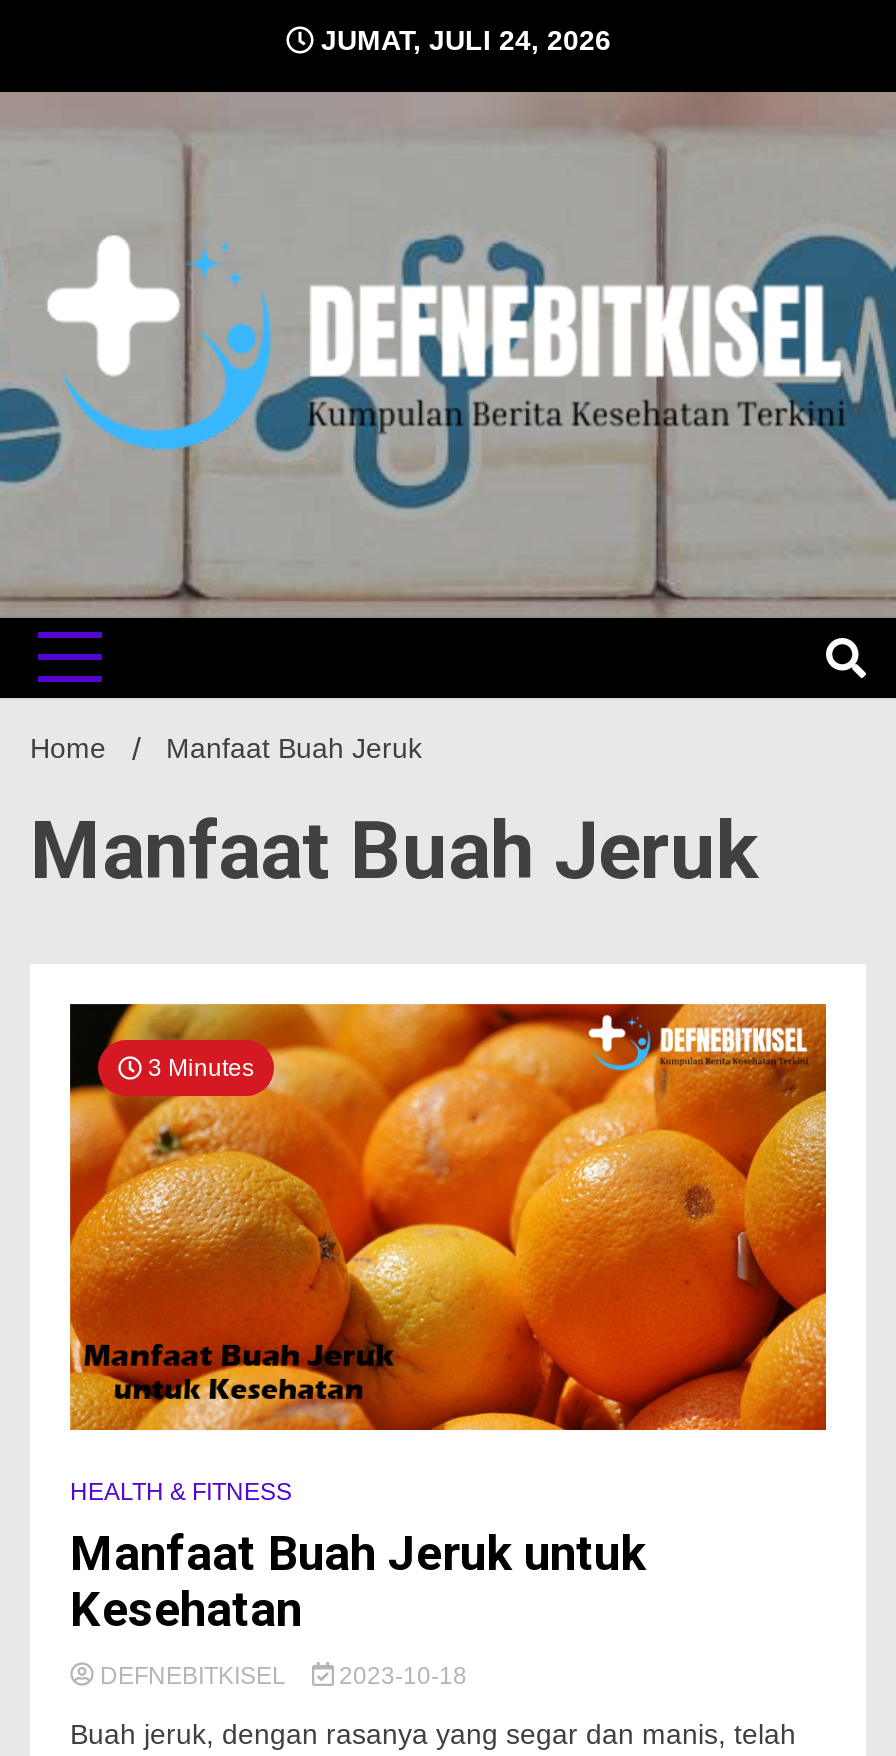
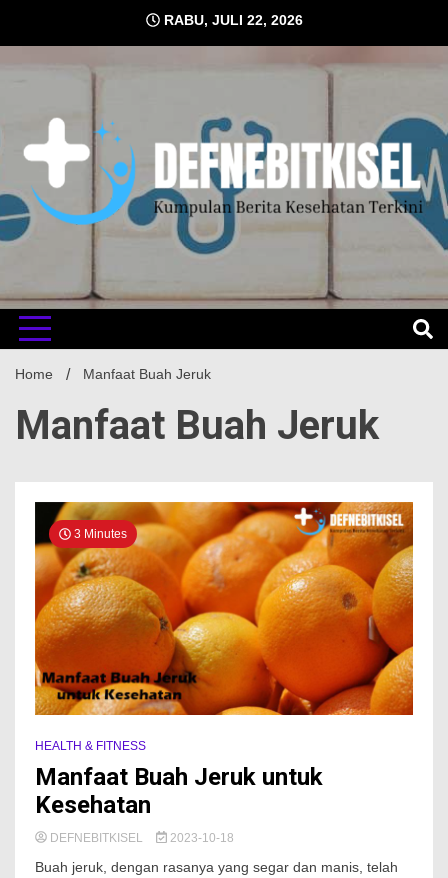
[313,24,611,56] JUMAT, JULI 24, 2026 -> [159,12,302,28] RABU, JULI 22, 2026

